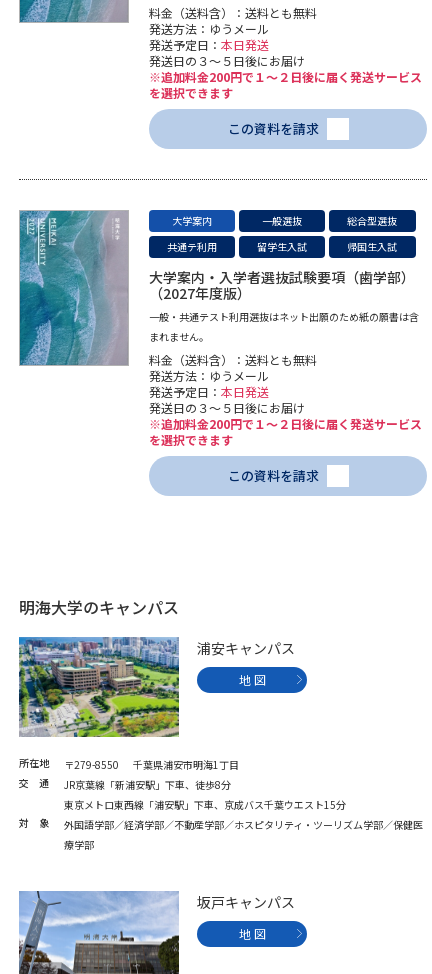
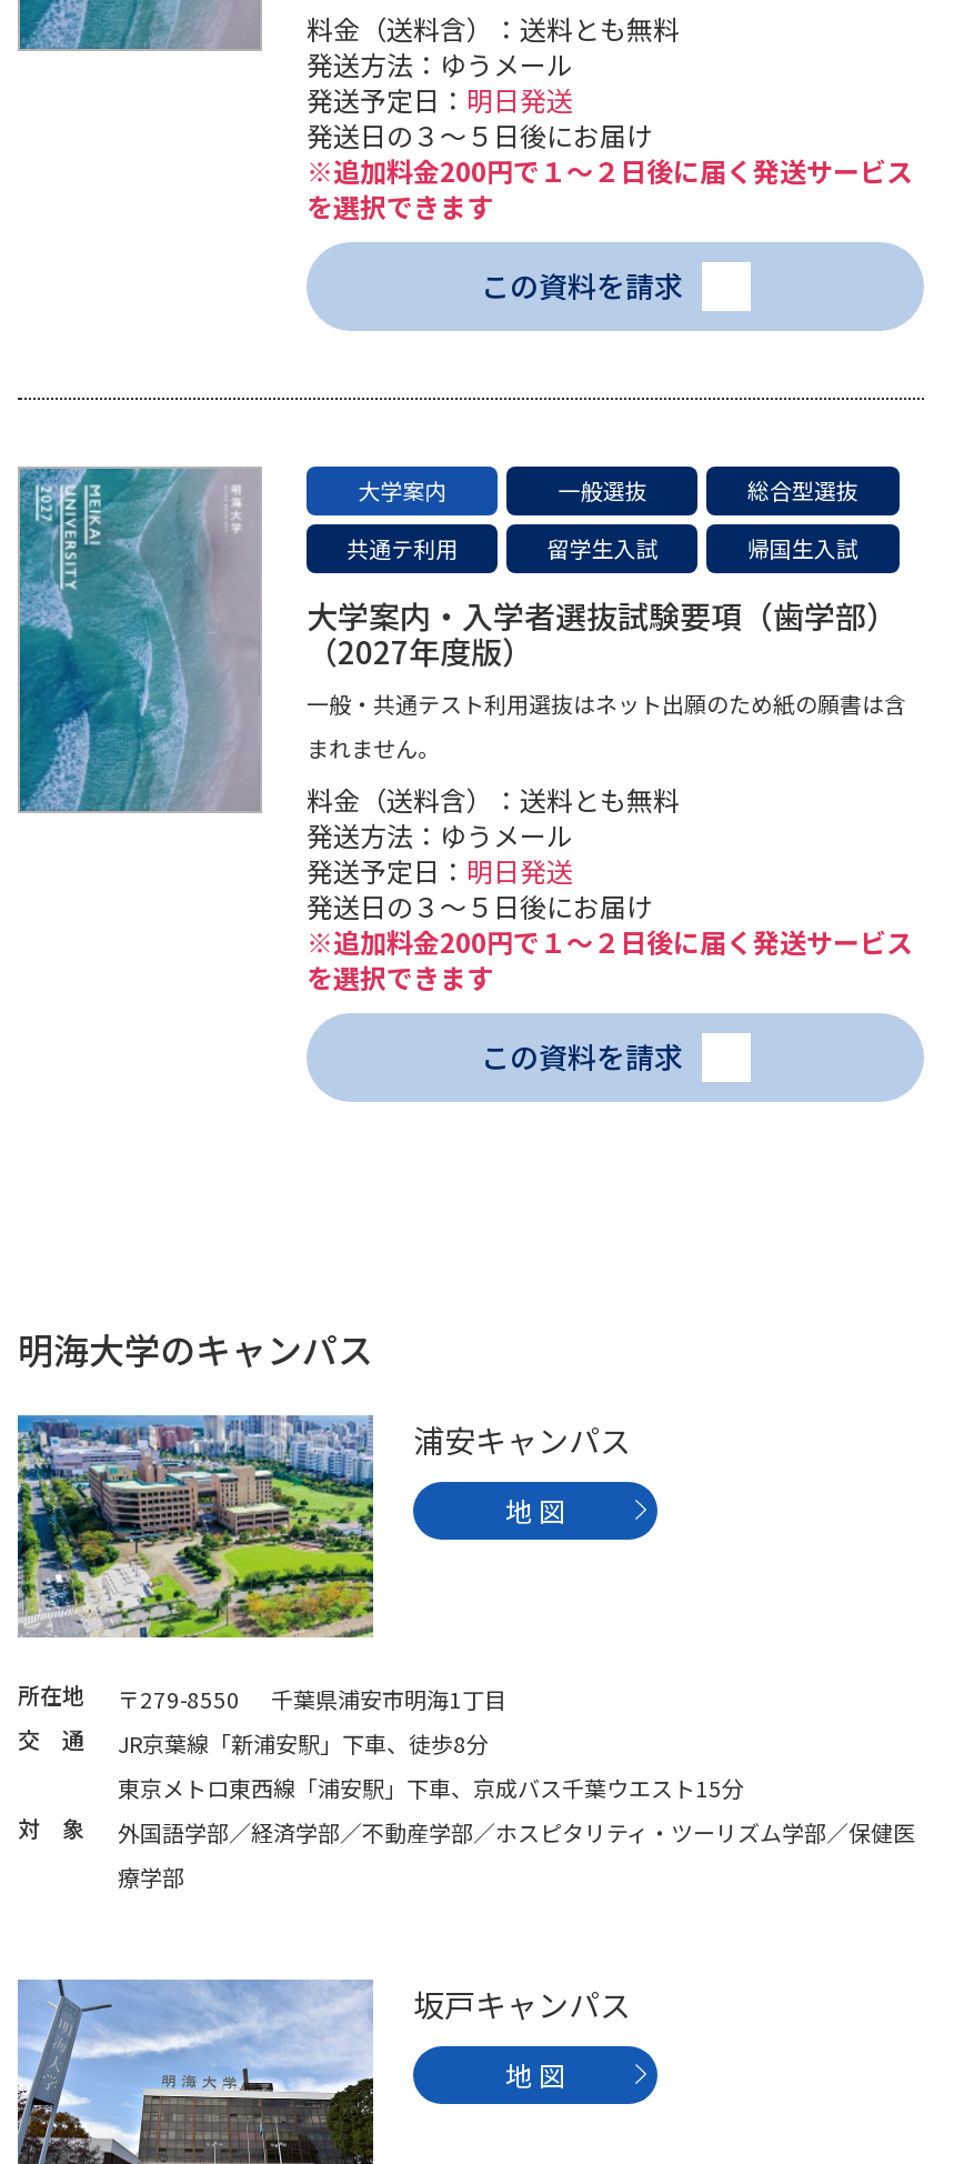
[149,36,269,53] 発送予定日：本日発送 -> [307,80,573,118] 発送予定日：明日発送
[149,383,269,400] 発送予定日：本日発送 -> [307,851,573,889] 発送予定日：明日発送

